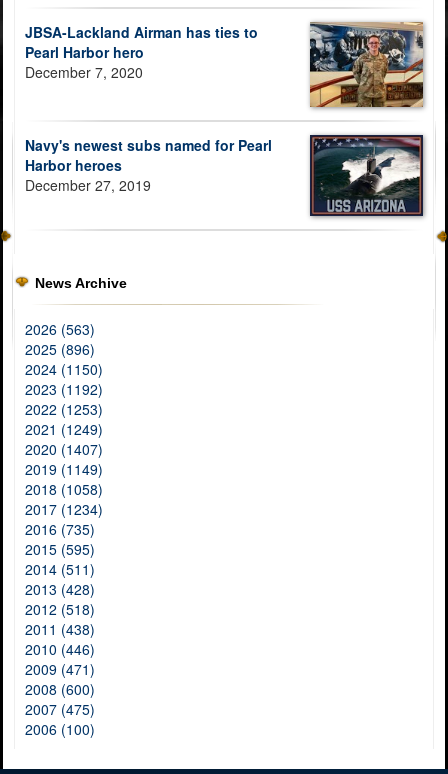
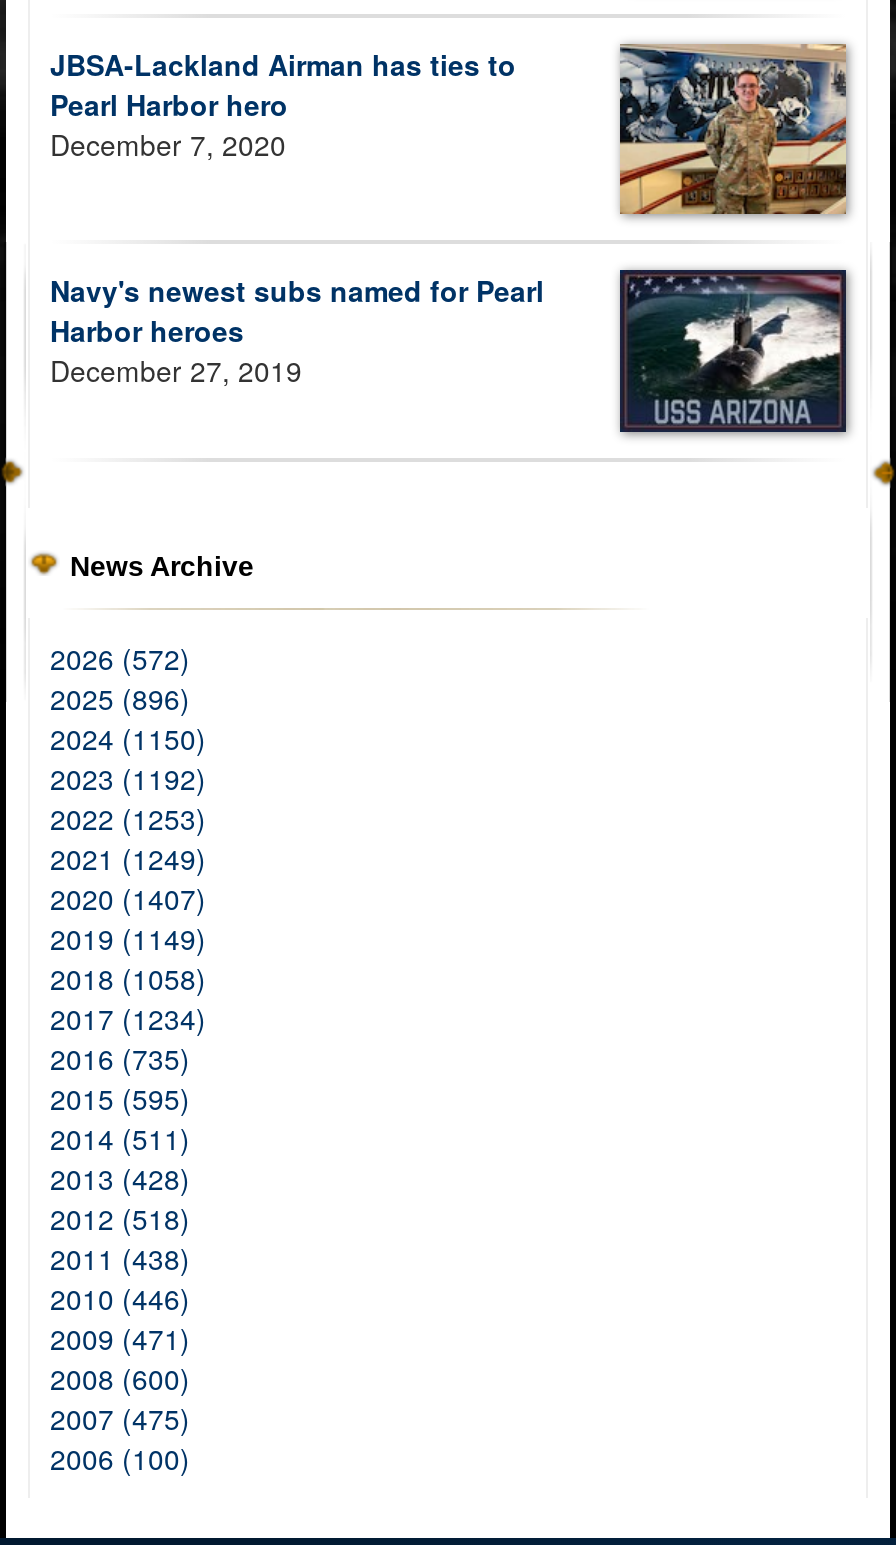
[25,319,95,339] 2026 (563) -> [50,638,190,678] 2026 (572)

